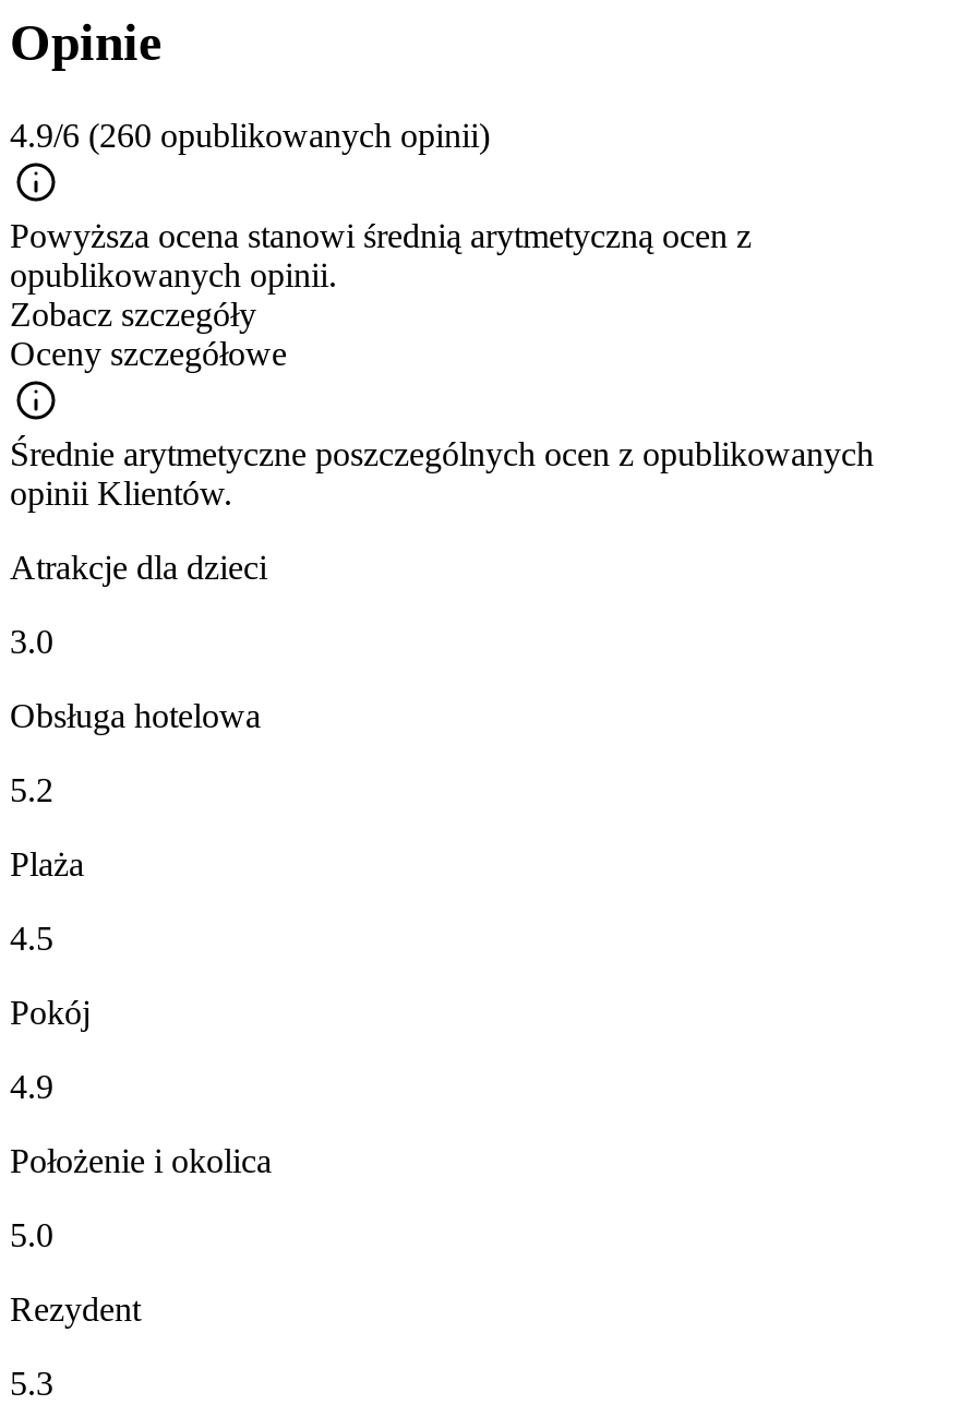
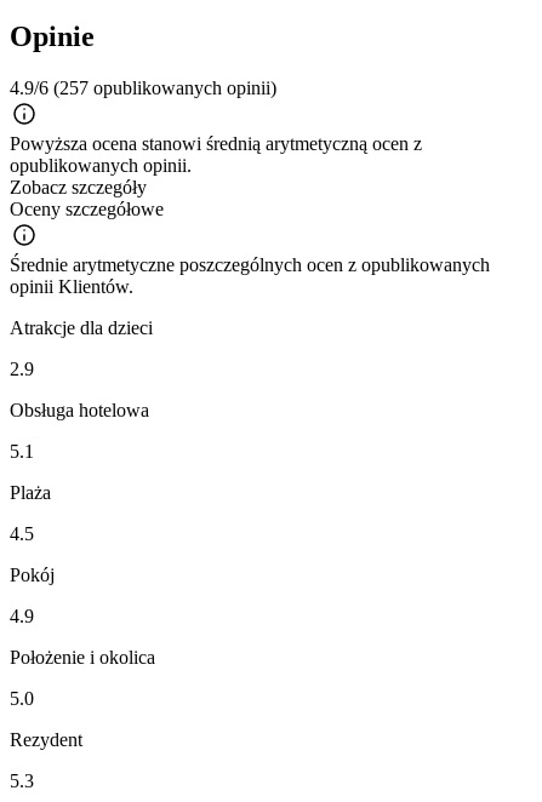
[10,117,490,154] 4.9/6 (260 opublikowanych opinii) -> [10,77,276,98] 4.9/6 (257 opublikowanych opinii)
[10,624,53,661] 3.0 -> [10,358,34,379] 2.9
[10,772,53,809] 5.2 -> [10,441,34,461] 5.1

